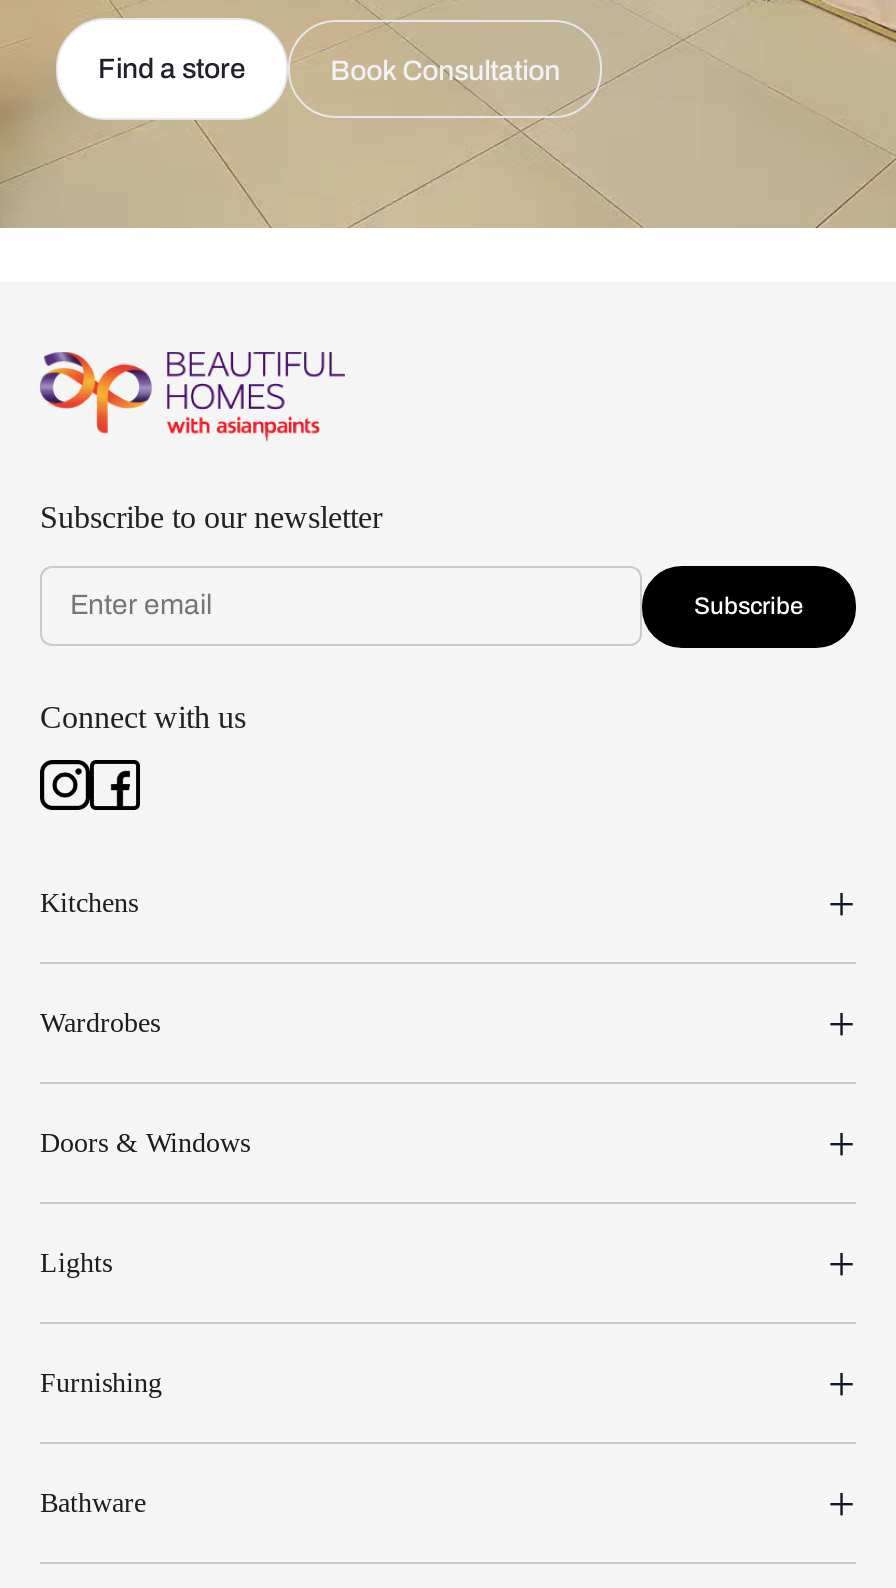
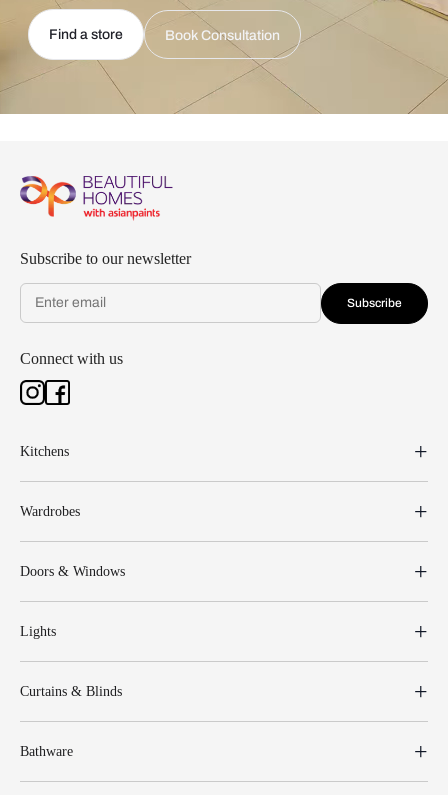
[40,1368,162,1398] Furnishing -> [20,684,122,699] Curtains & Blinds

